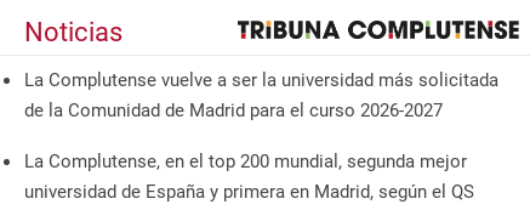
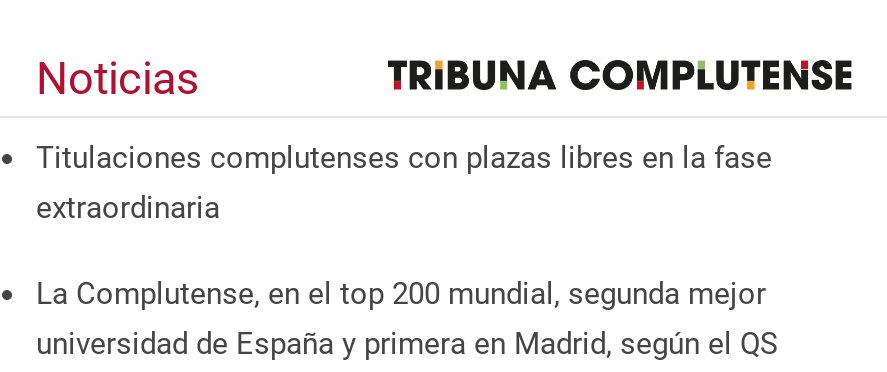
[24,69,498,121] La Complutense vuelve a ser la universidad más solicitada | de la Comunidad de Madrid para el curso 2026-2027 -> [36,140,772,226] Titulaciones complutenses con plazas libres en la fase | extraordinaria

